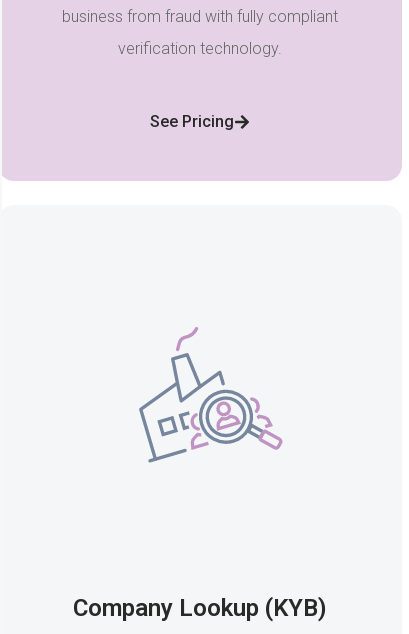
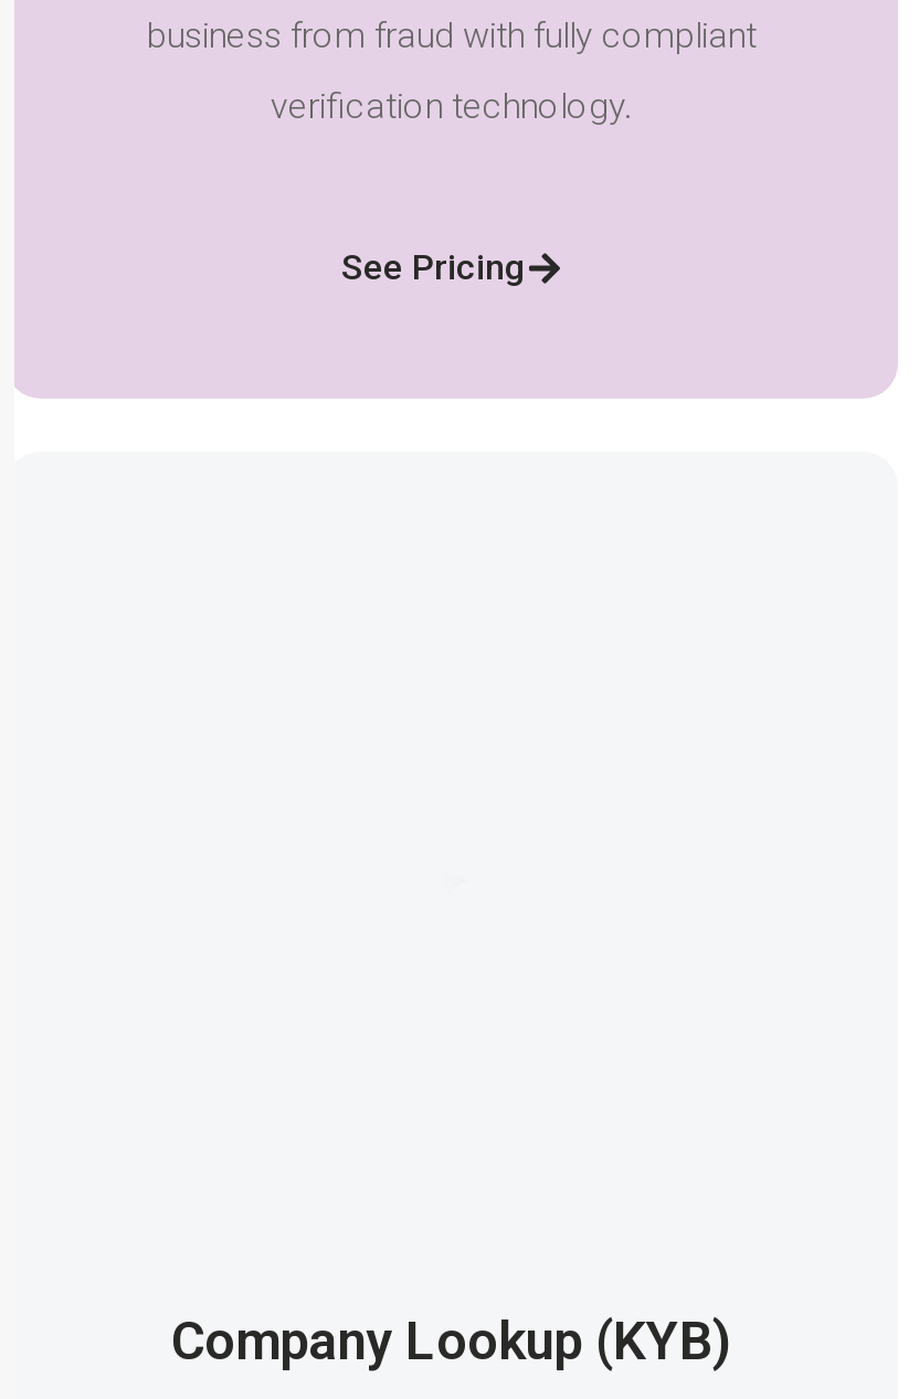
[138,326,283,463] [image] -> none

